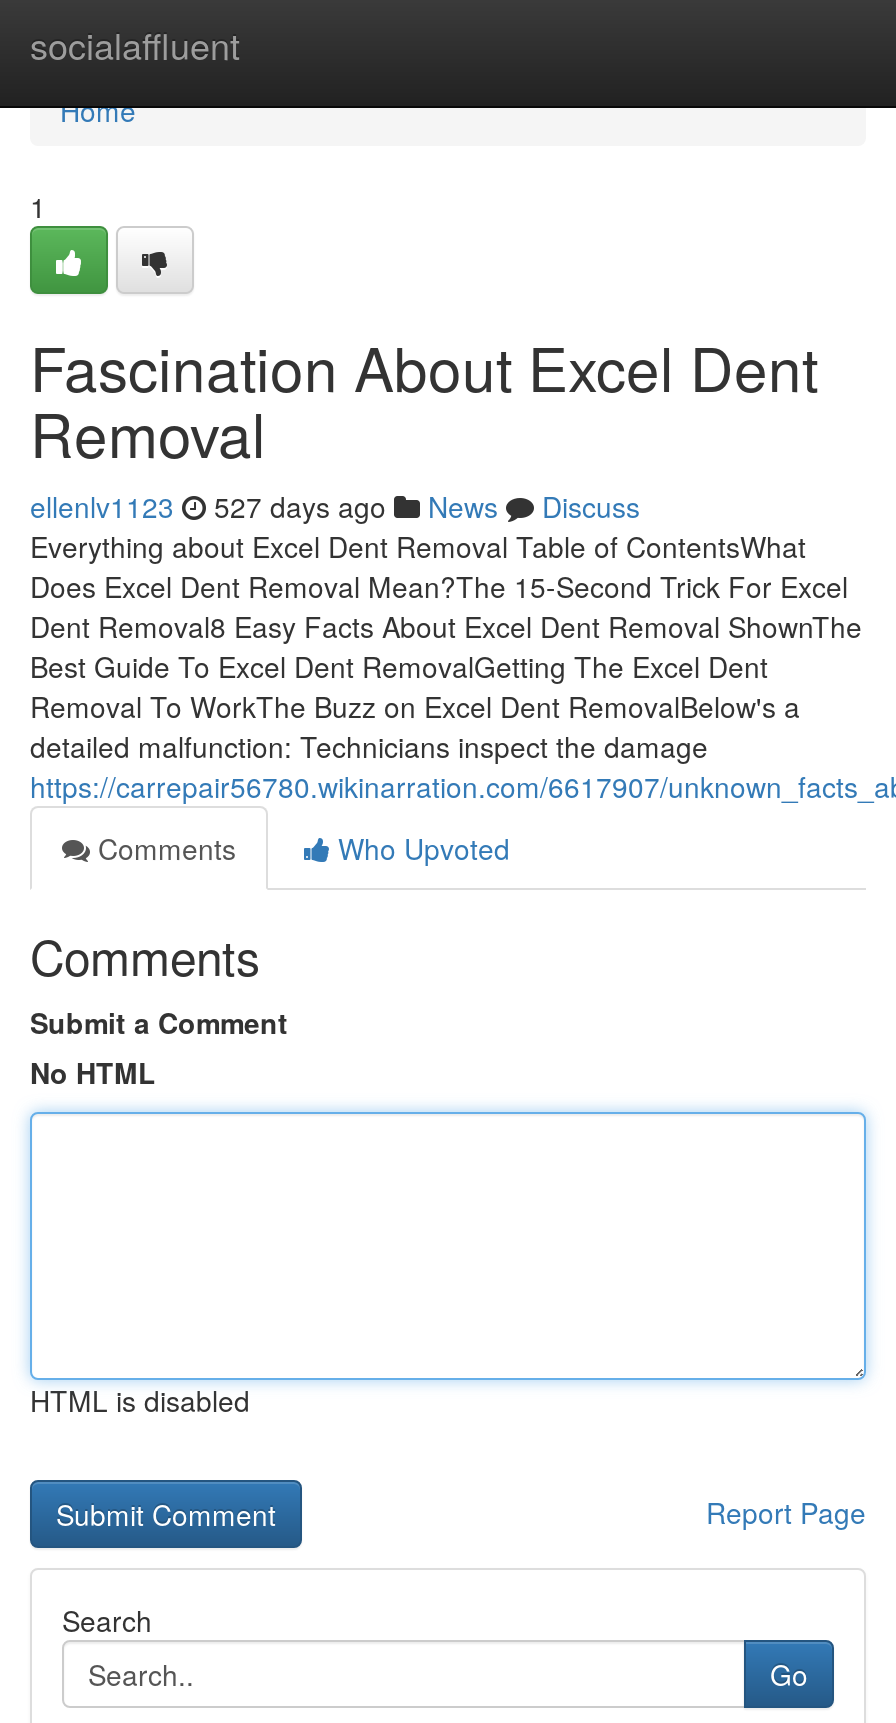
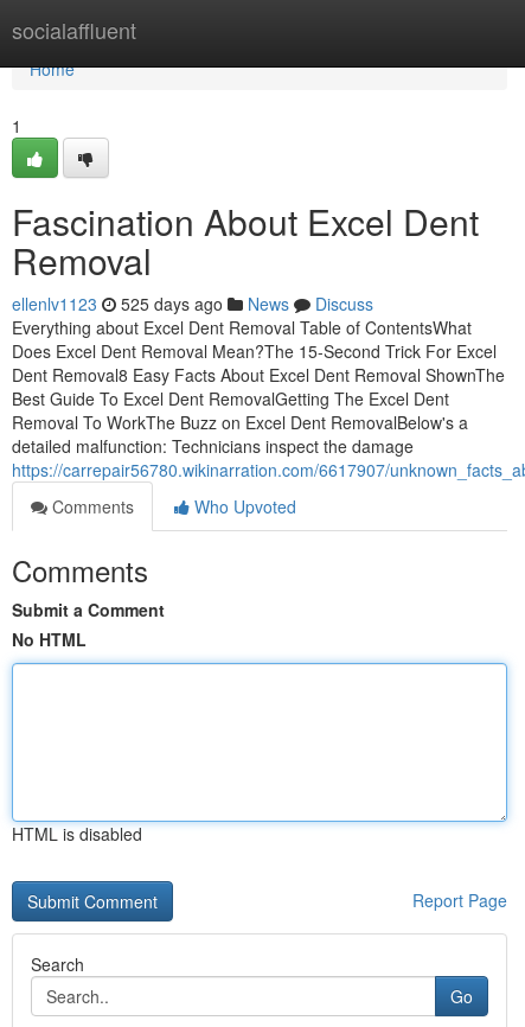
[30,486,640,526] ellenlv1123 527 days ago News Discuss -> [12,292,373,315] ellenlv1123 525 days ago News Discuss

